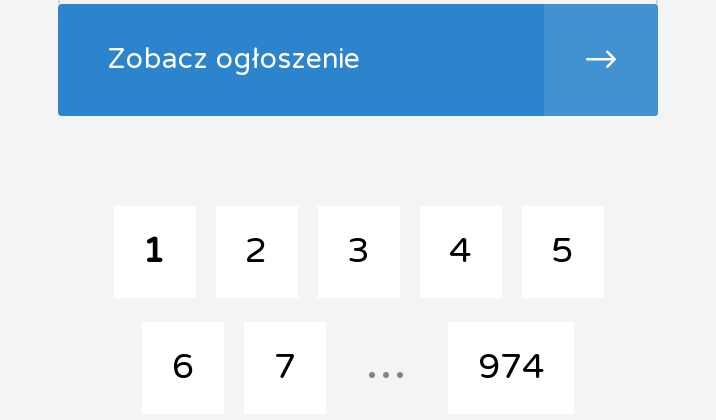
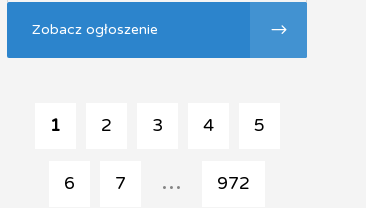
[478,346,544,388] 974 -> [217,173,250,194] 972

